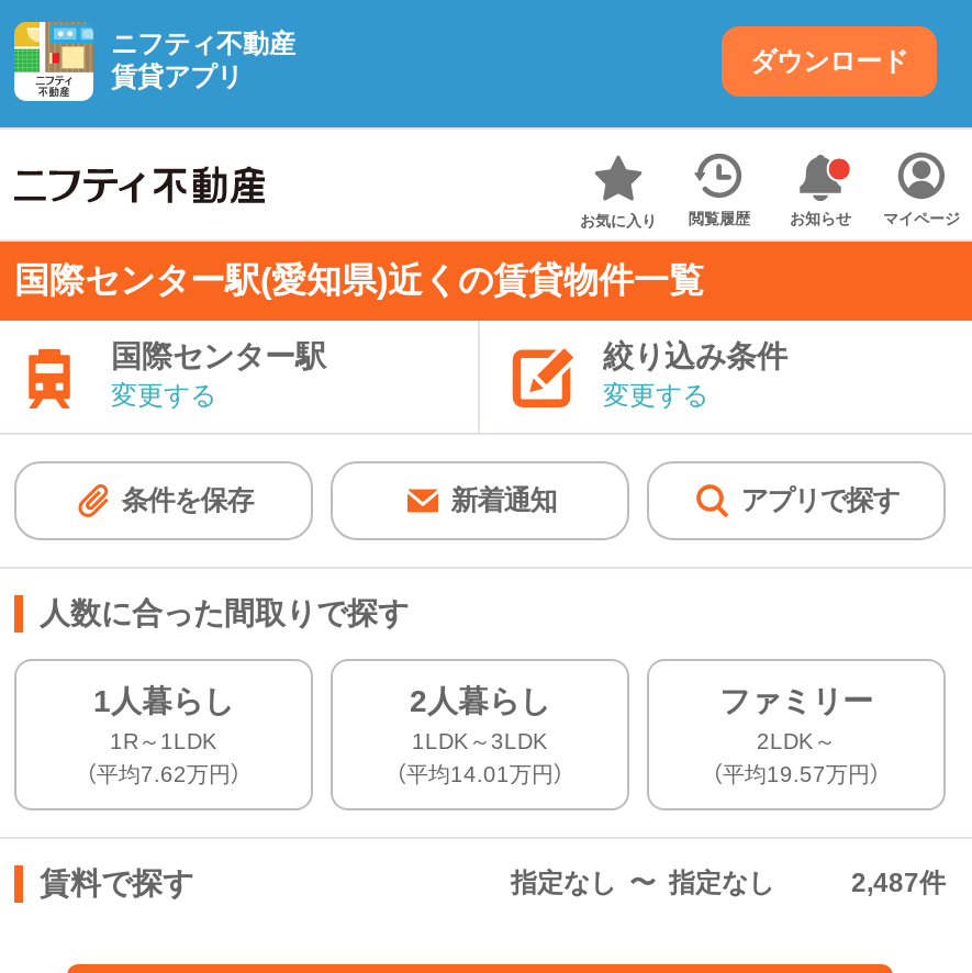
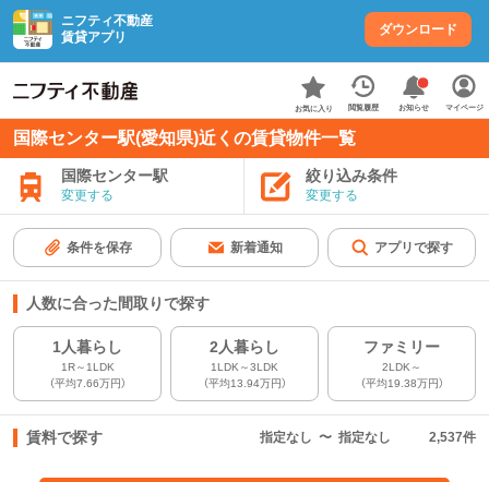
[86,762,242,786] （平均7.62万円） -> [49,377,126,389] （平均7.66万円）
[395,762,565,786] （平均14.01万円） -> [202,377,287,389] （平均13.94万円）
[712,762,881,786] （平均19.57万円） -> [360,377,444,389] （平均19.38万円）
[851,868,946,898] 2,487件 -> [429,430,476,445] 2,537件

